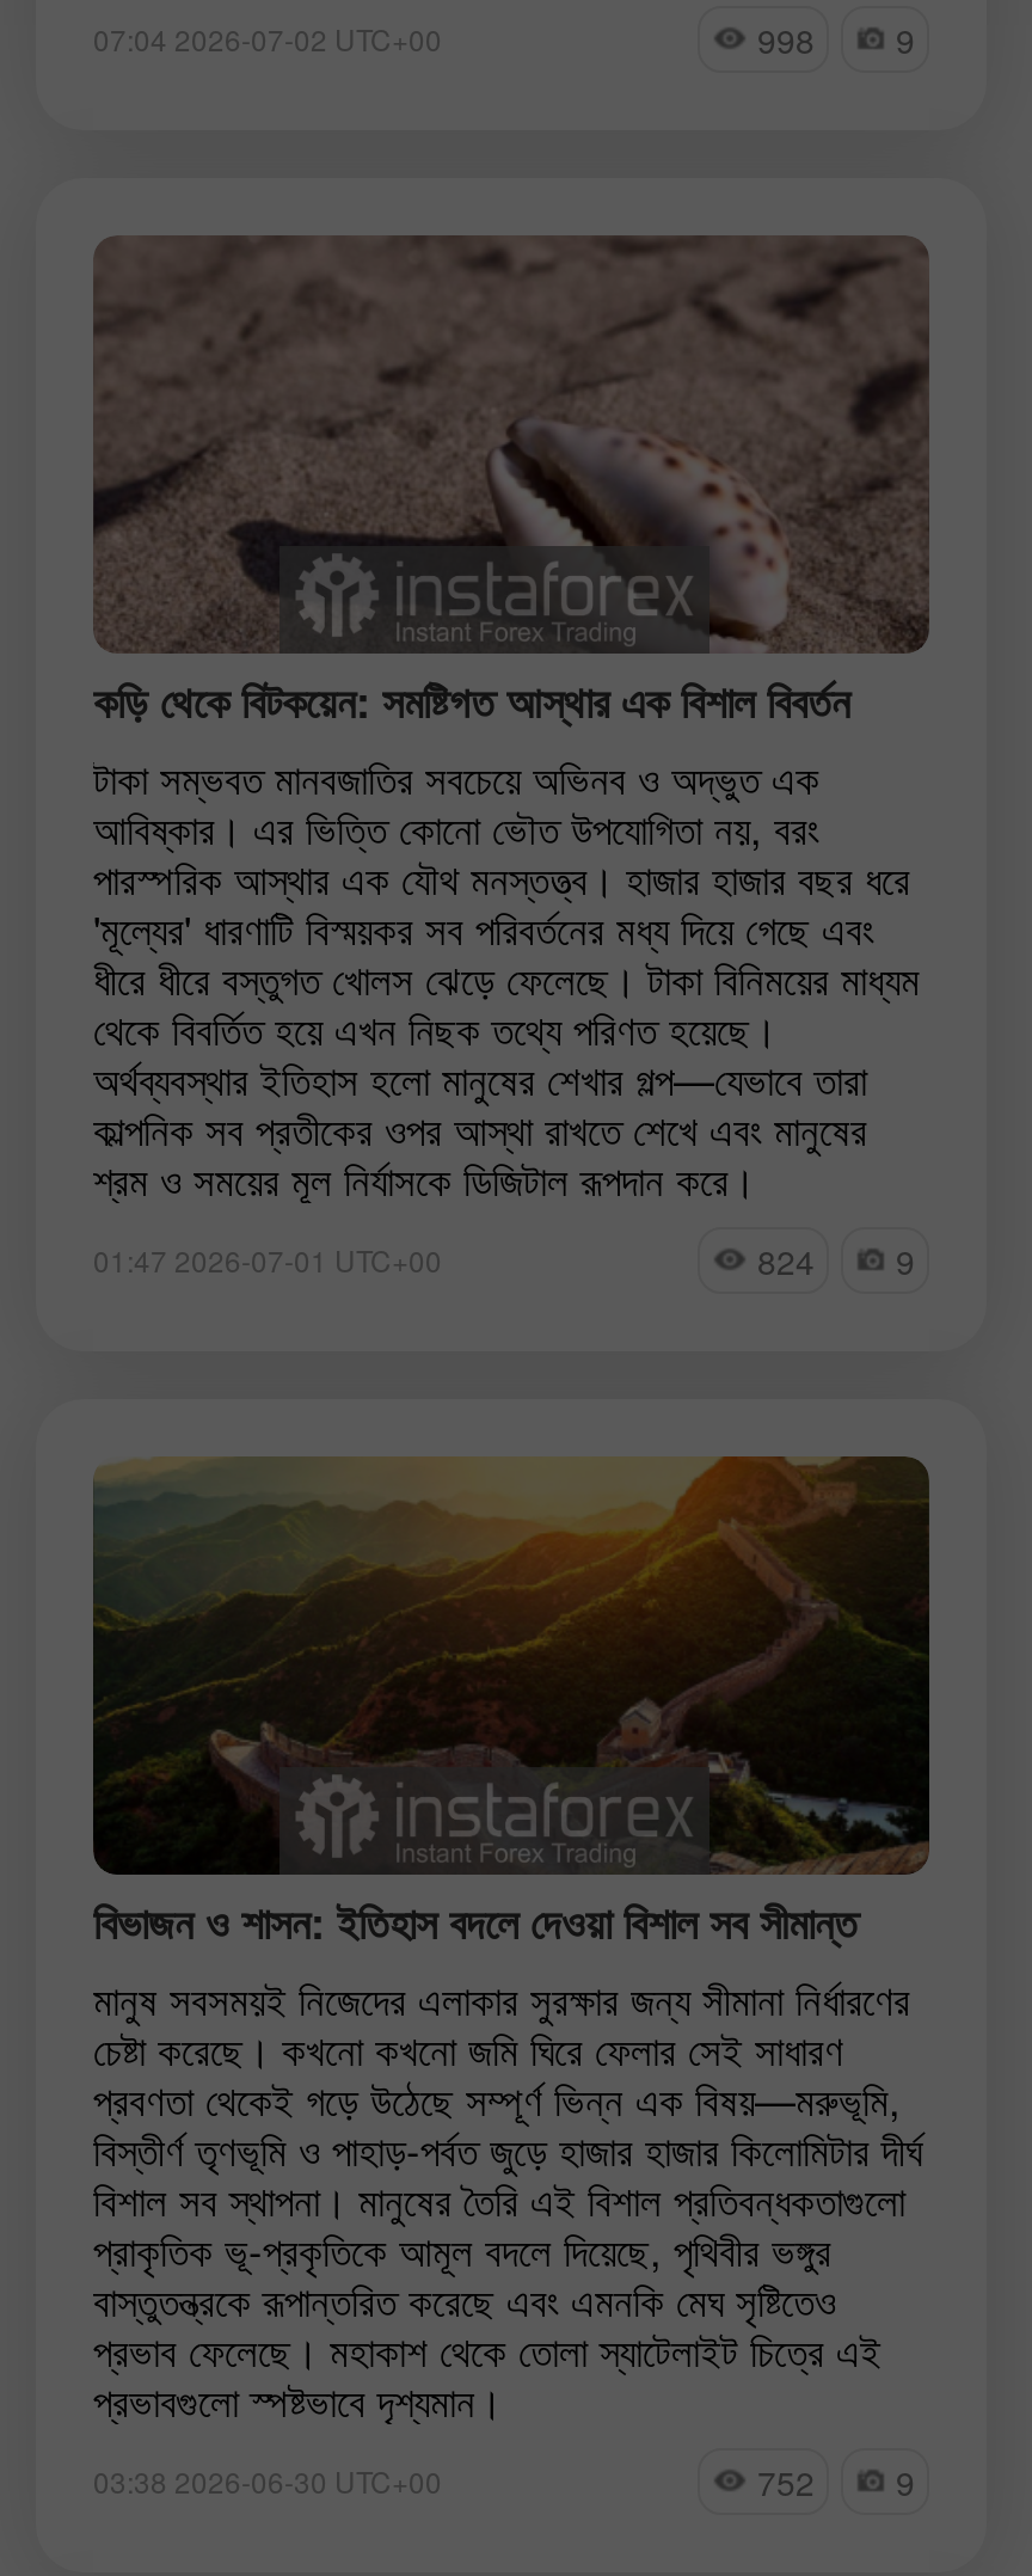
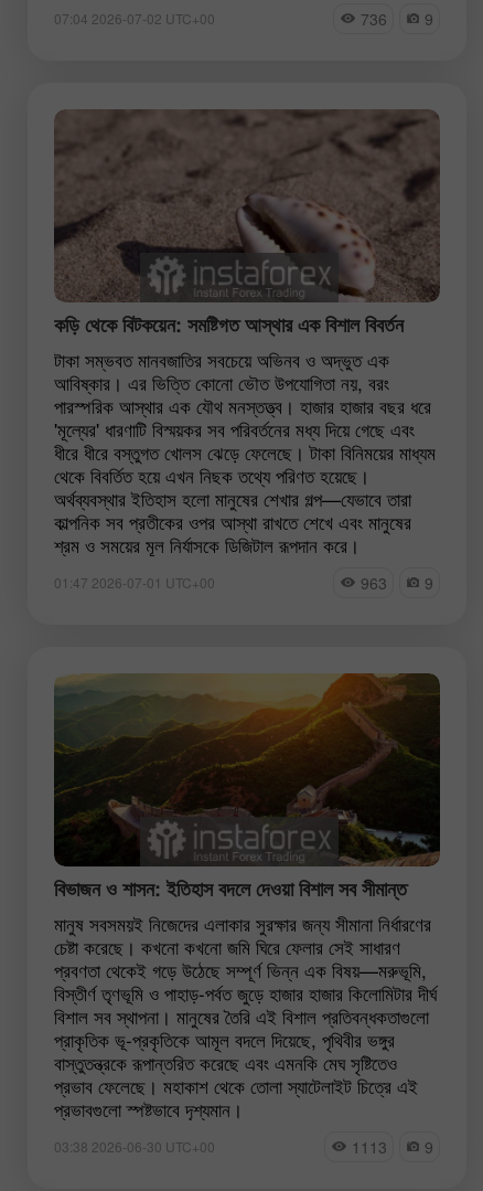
[757,16,915,63] 998 9 -> [361,8,433,30] 736 9
[757,1237,915,1284] 824 9 -> [361,572,433,594] 963 9
[757,2458,915,2506] 752 9 -> [352,1136,433,1158] 1113 9

